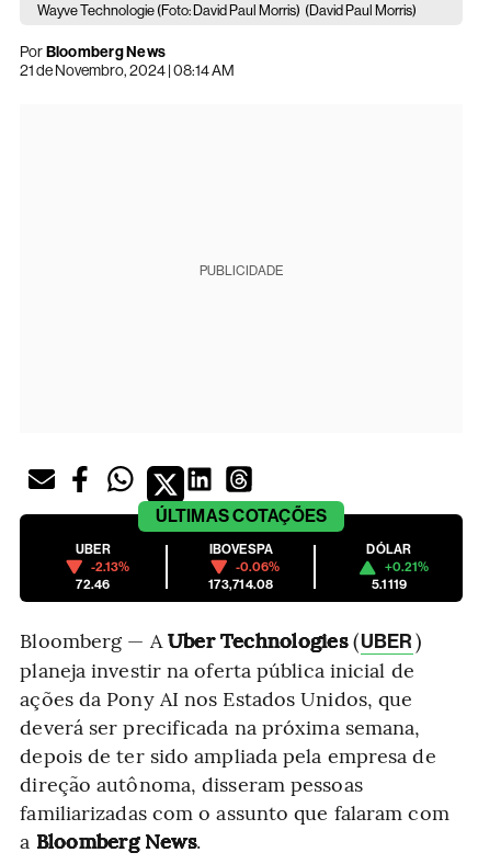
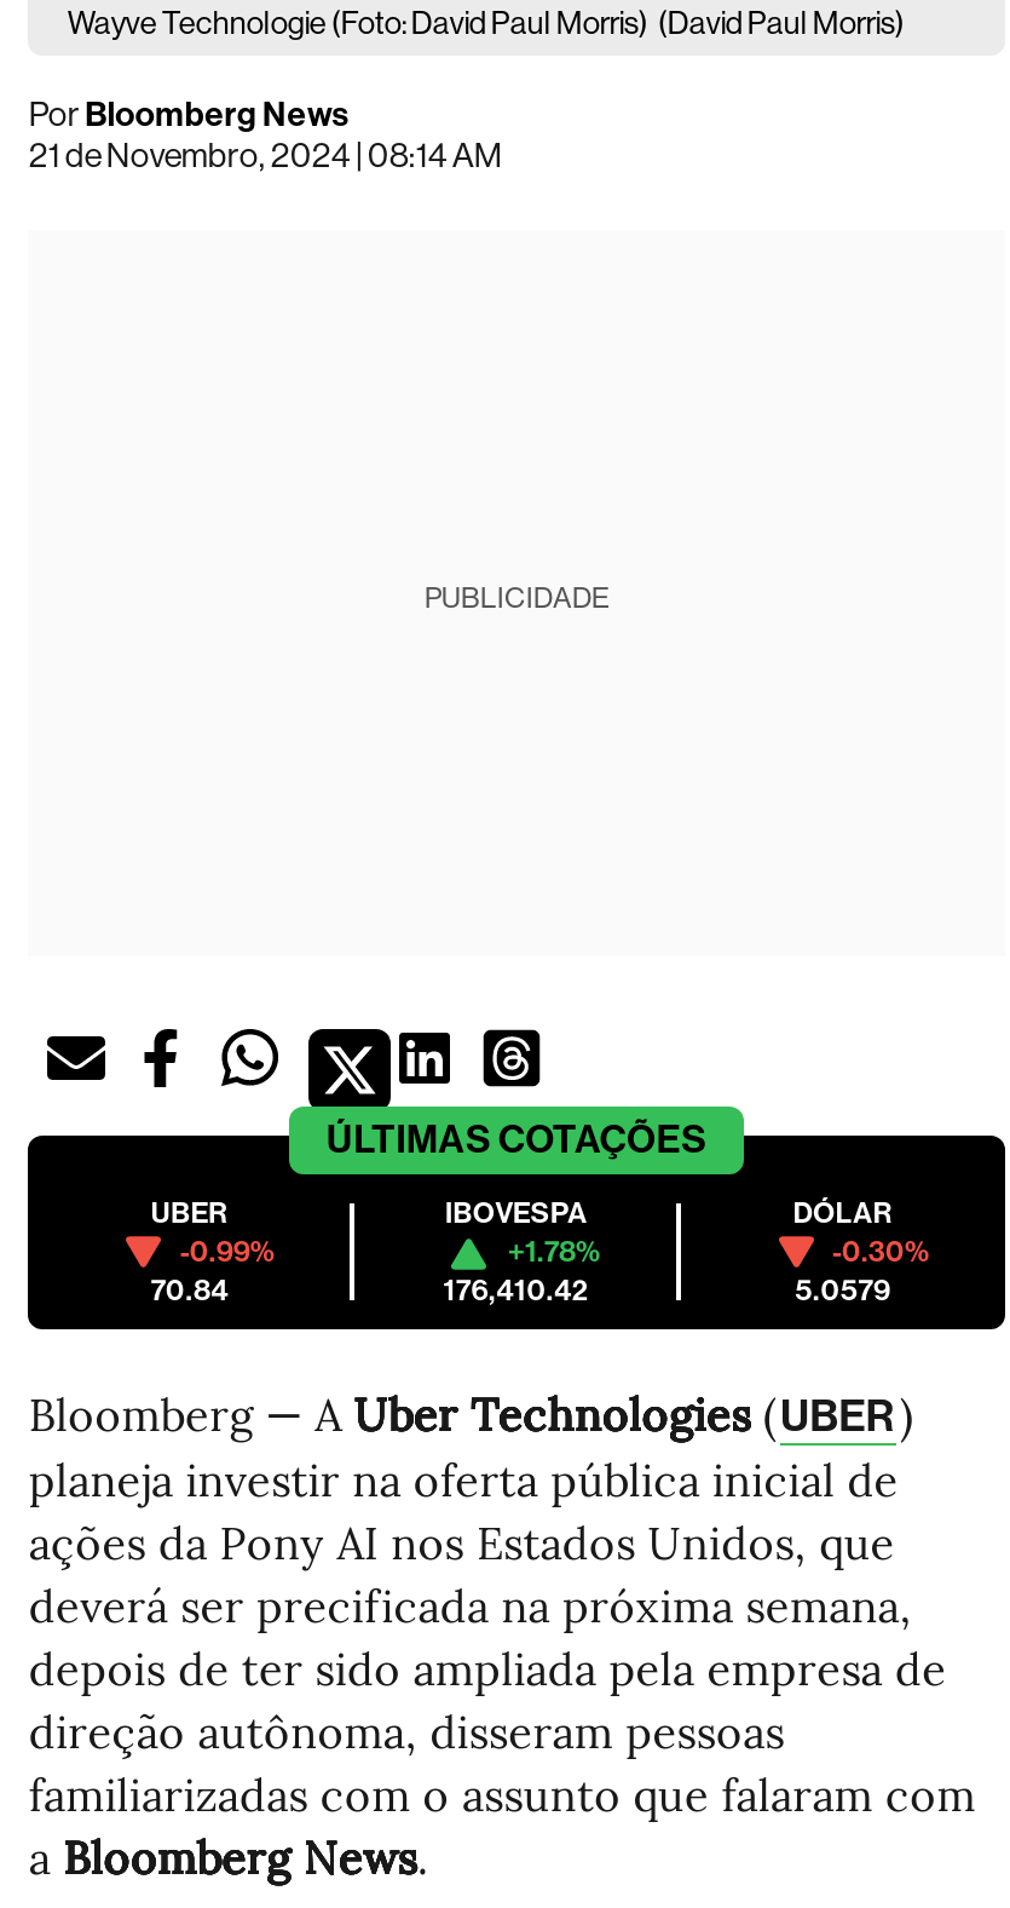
[91,559,129,575] -2.13% -> [180,1235,274,1269] -0.99%
[236,559,280,575] -0.06% -> [508,1235,600,1269] +1.78%
[384,559,428,575] +0.21% -> [832,1235,929,1269] -0.30%
[76,577,110,592] 72.46 -> [151,1274,229,1308] 70.84
[209,577,274,592] 173,714.08 -> [443,1274,590,1308] 176,410.42
[371,577,407,592] 5.1119 -> [795,1274,891,1308] 5.0579

